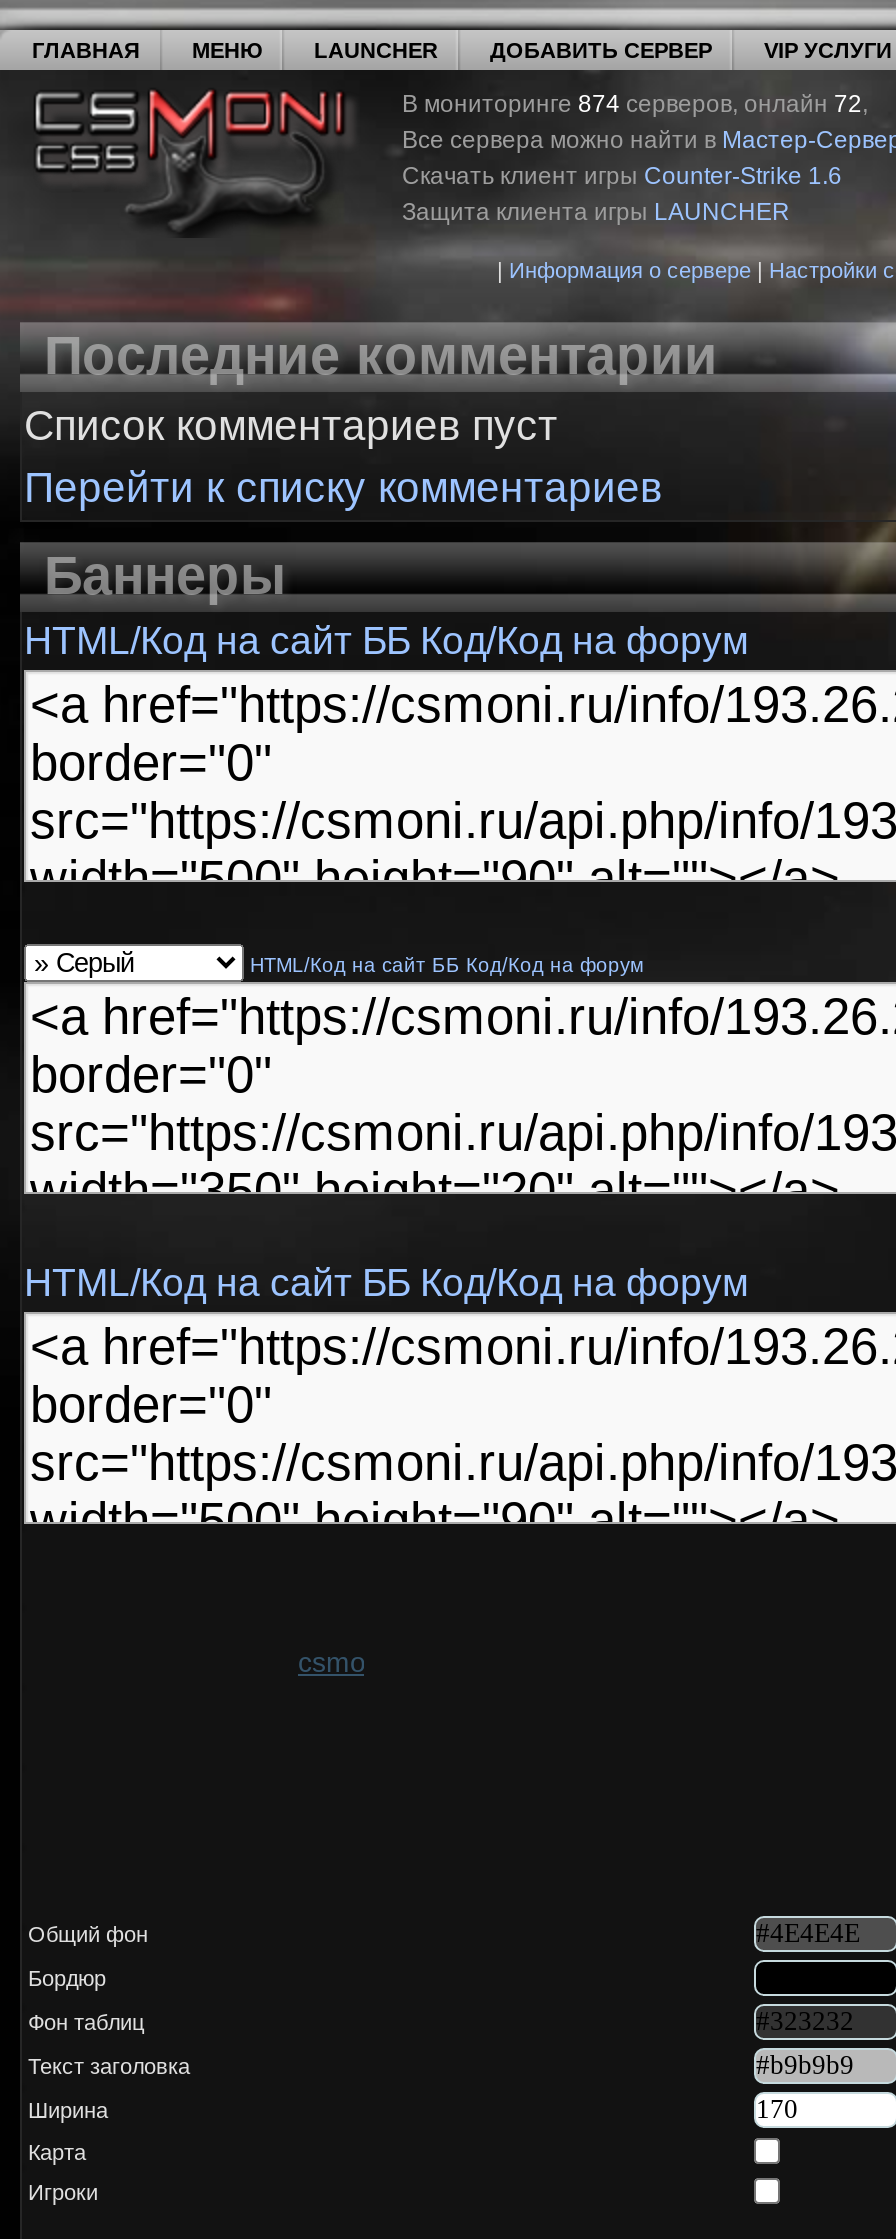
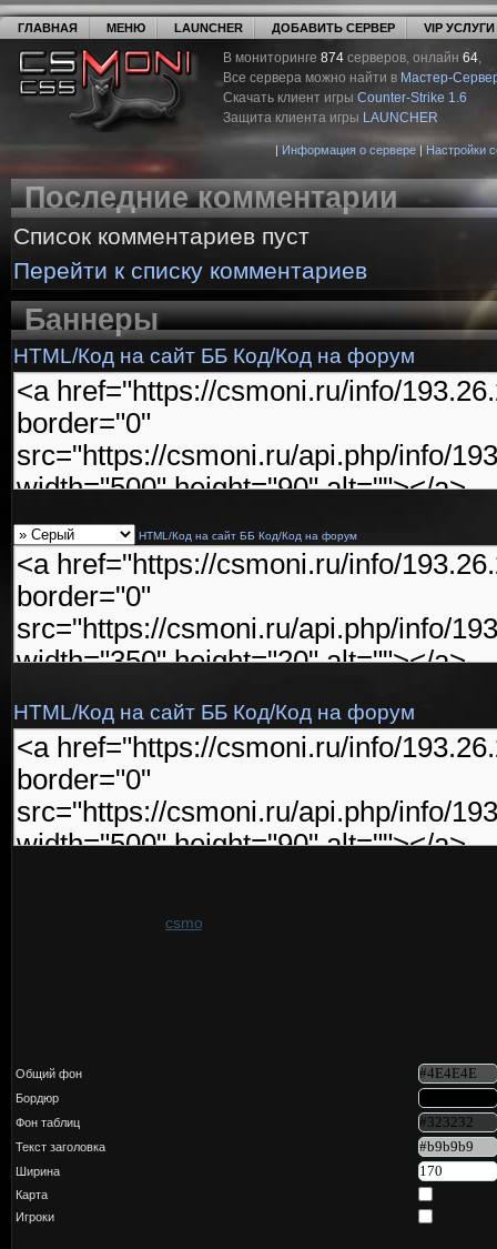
[402,90,868,118] В мониторинге 874 серверов, онлайн 72, -> [223,50,481,66] В мониторинге 874 серверов, онлайн 64,

